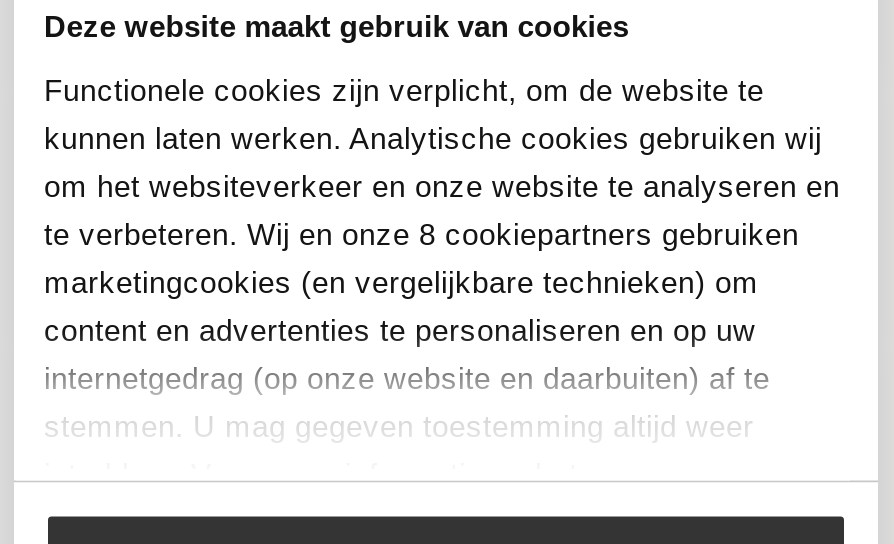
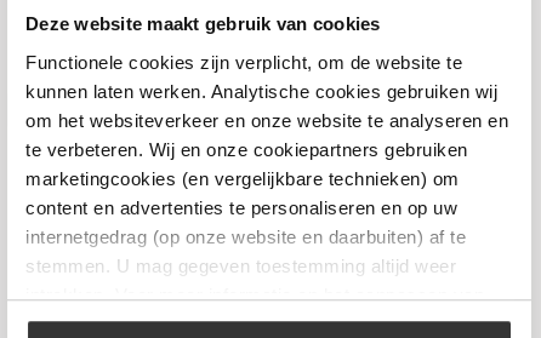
[44,216,799,250] te verbeteren. Wij en onze 8 cookiepartners gebruiken -> [25,139,468,160] te verbeteren. Wij en onze cookiepartners gebruiken

